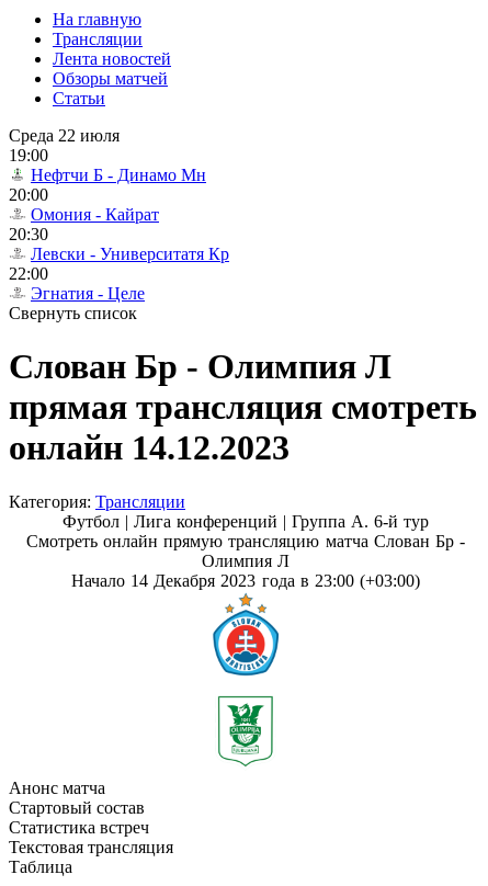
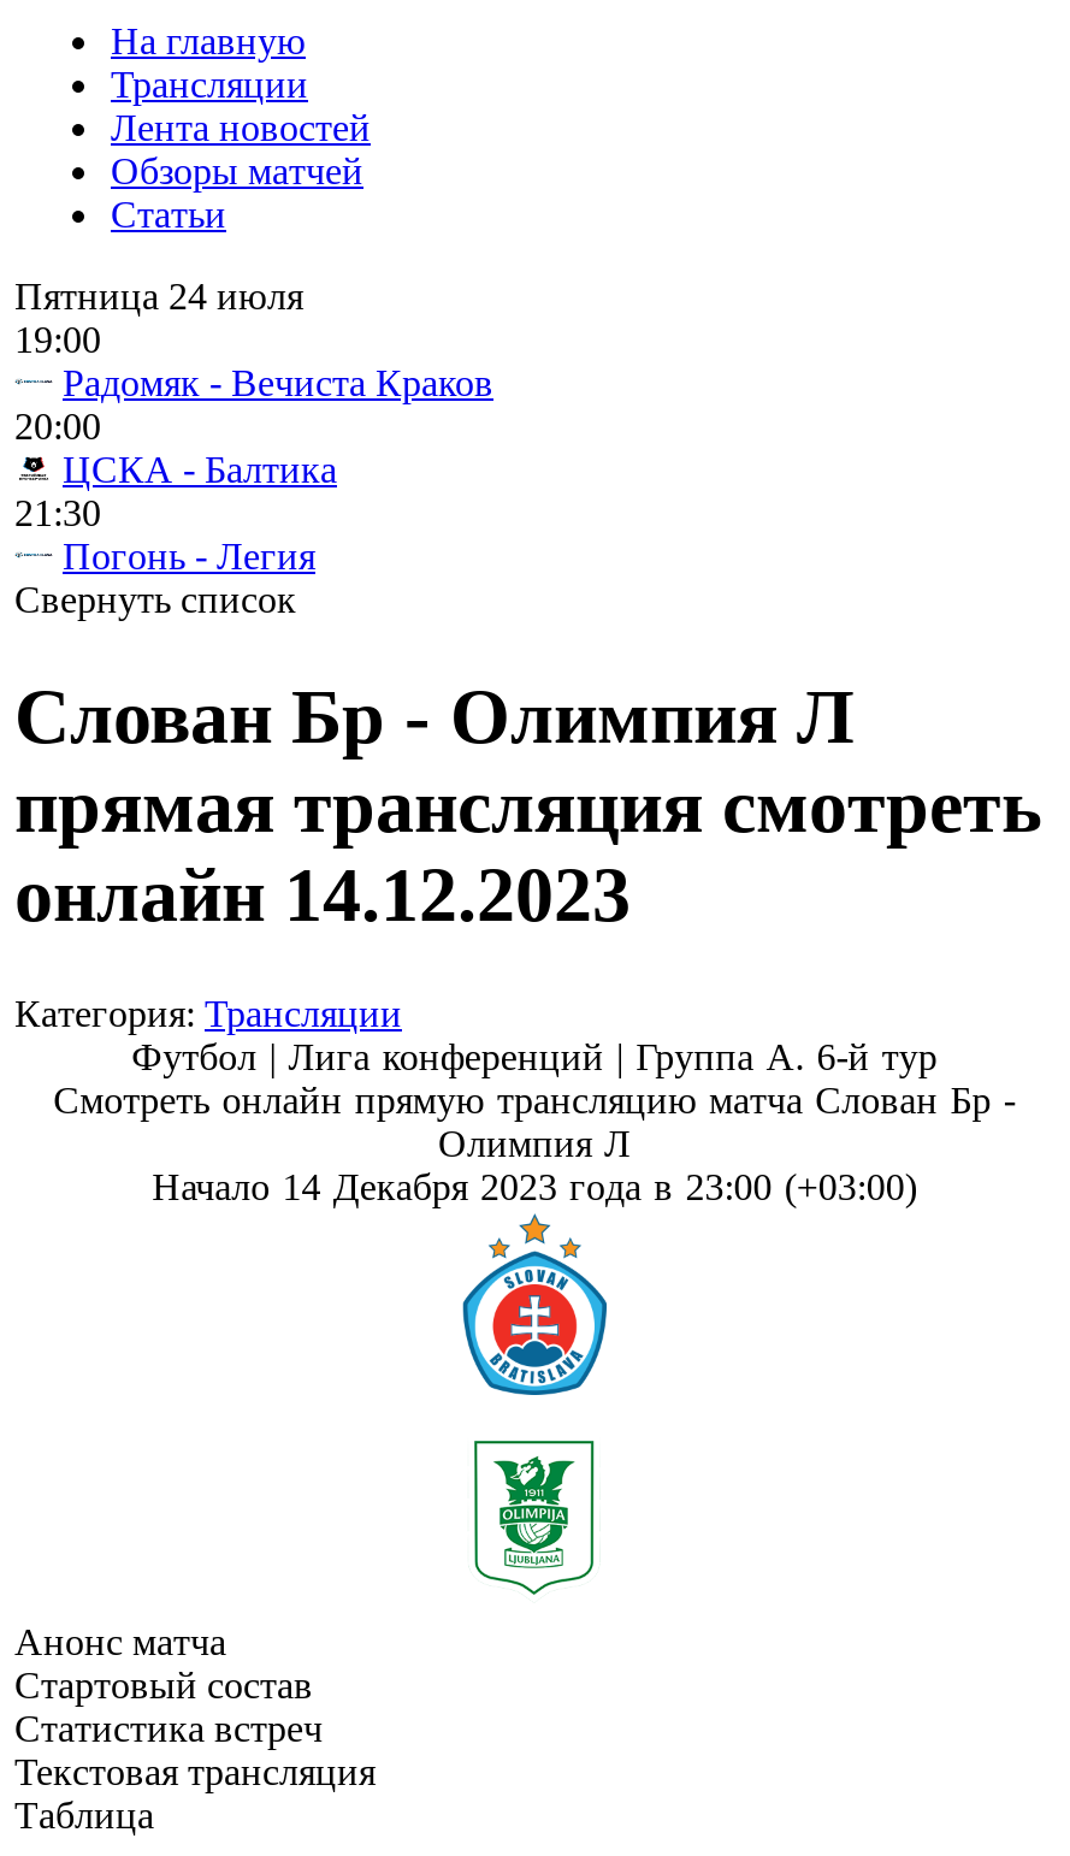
[9,126,120,145] Среда 22 июля -> [14,276,303,317] Пятница 24 июля
[31,166,206,184] Нефтчи Б - Динамо Мн -> [63,362,493,403] Радомяк - Вечиста Краков
[9,205,229,303] Омония - Кайрат | 20:30 | Левски - Университатя Кр | 22:00 | Эгнатия - Целе -> [14,449,337,577] ЦСКА - Балтика | 21:30 | Погонь - Легия

